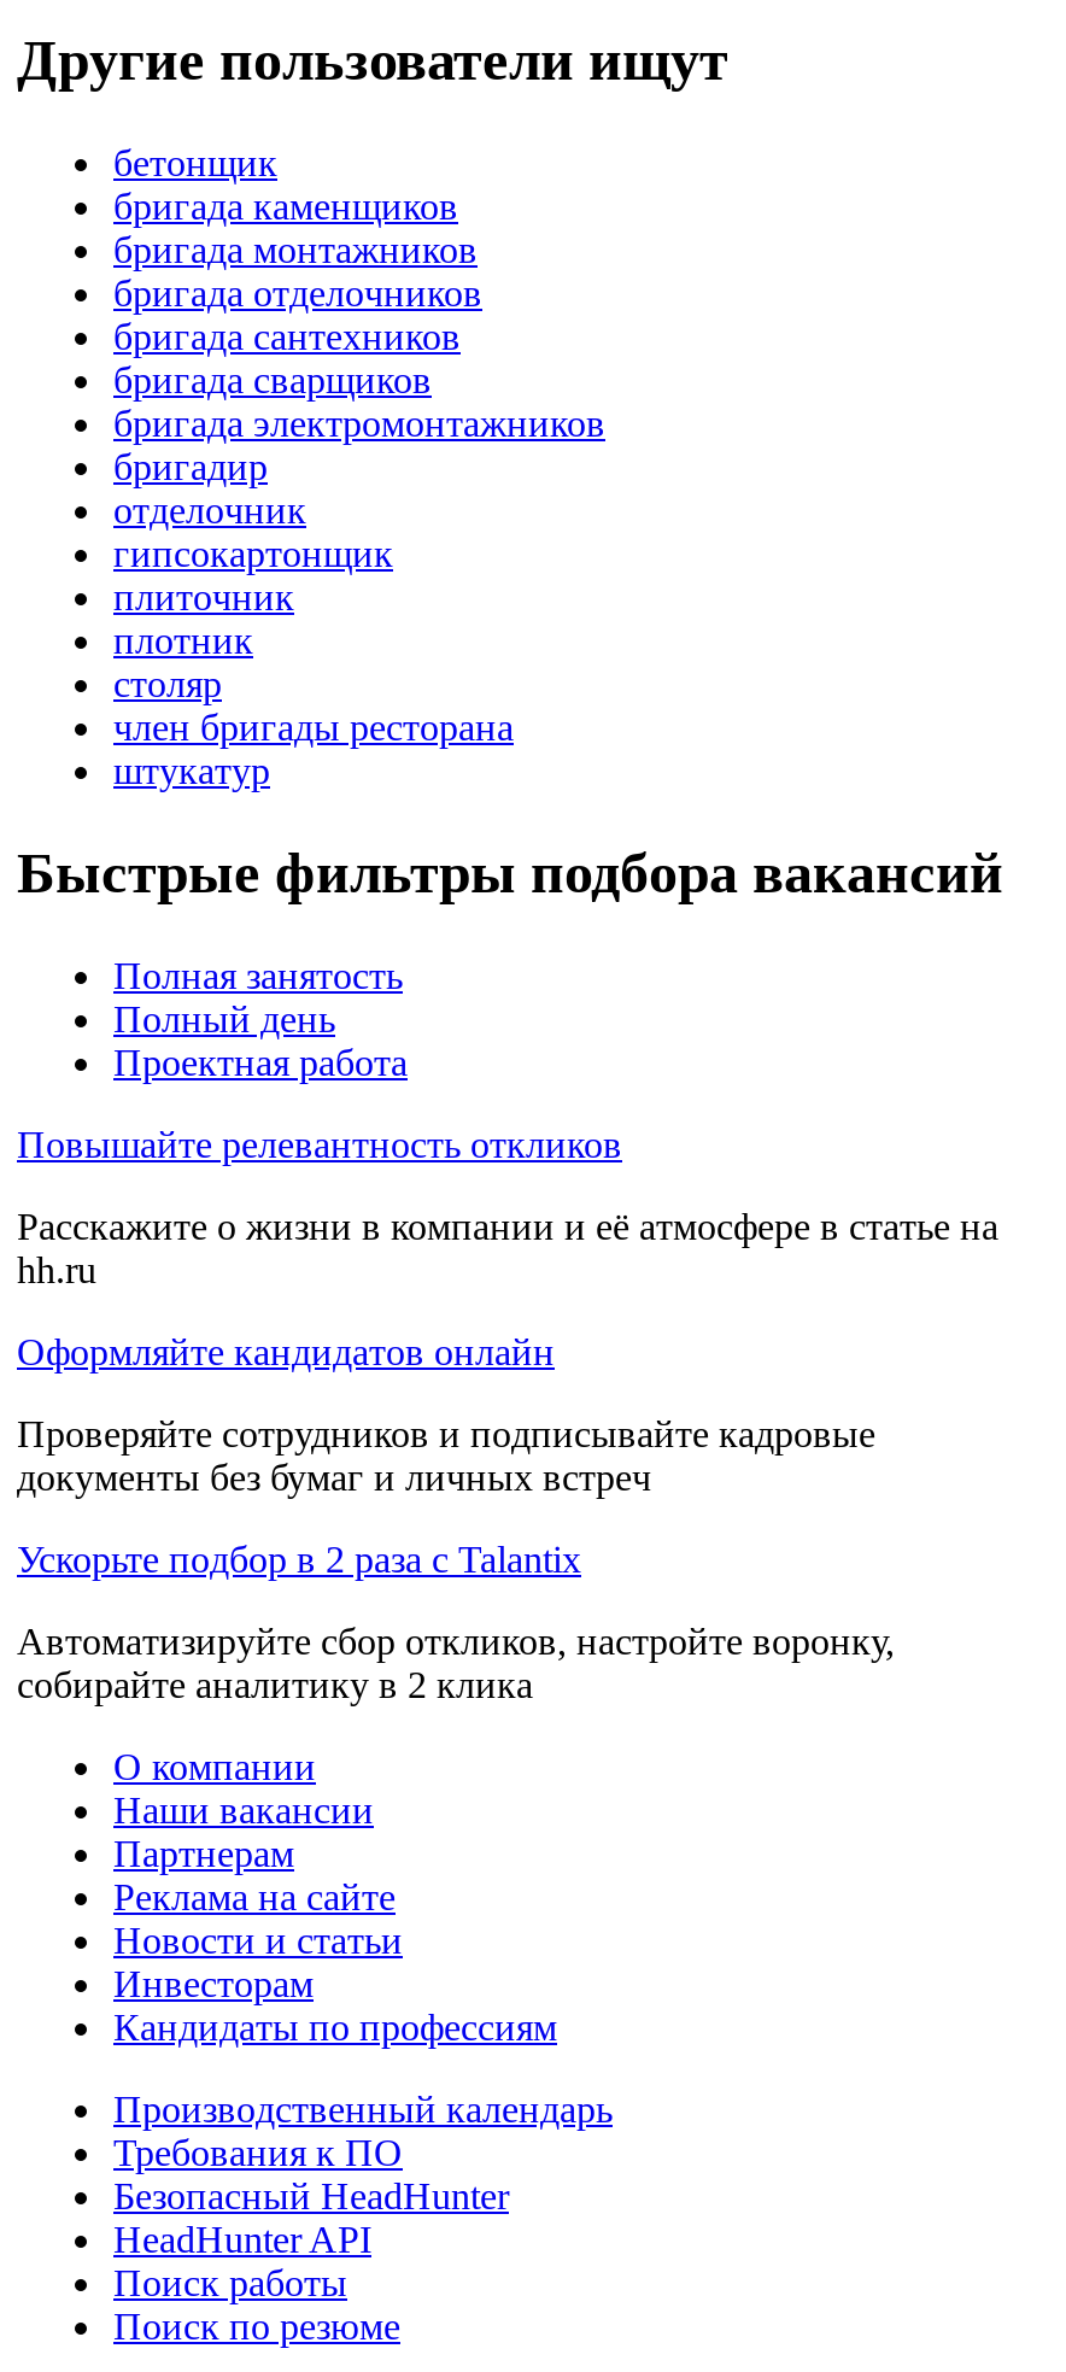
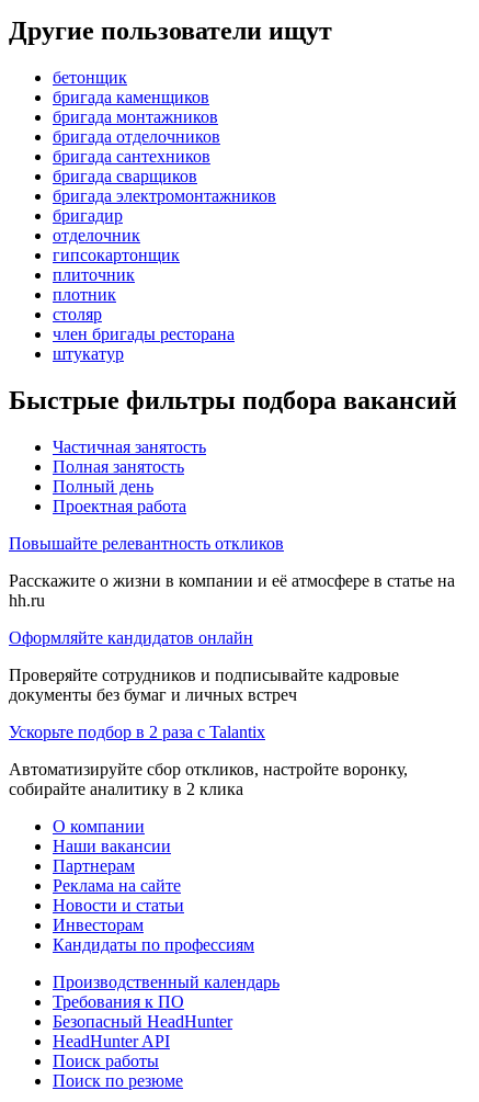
none -> [53,437,206,456] Частичная занятость

